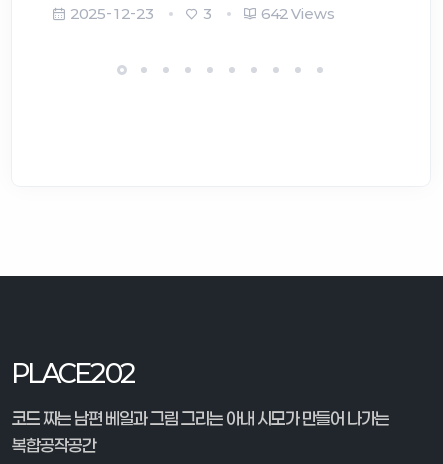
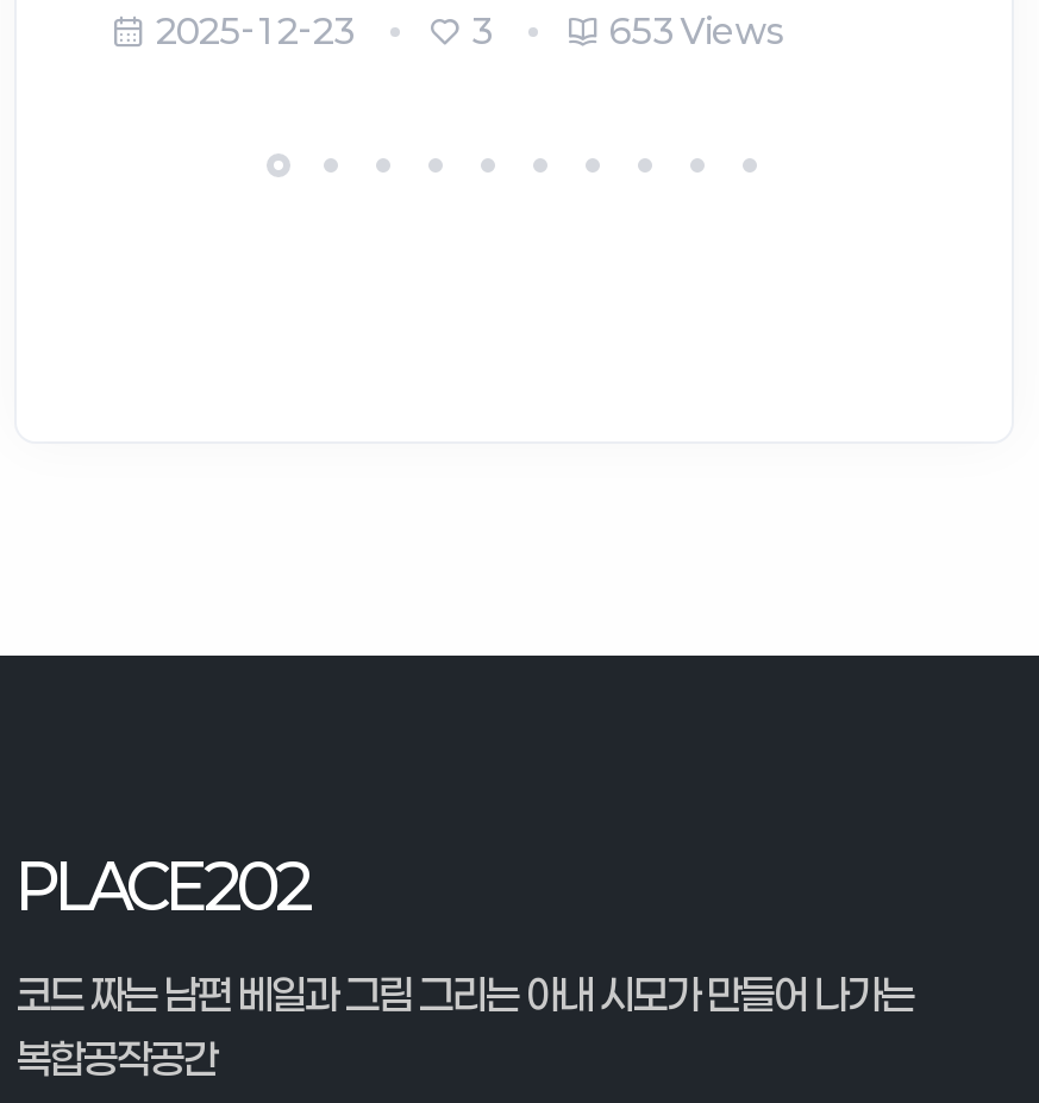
[261,5,335,22] 642 Views -> [609,11,785,51] 653 Views

